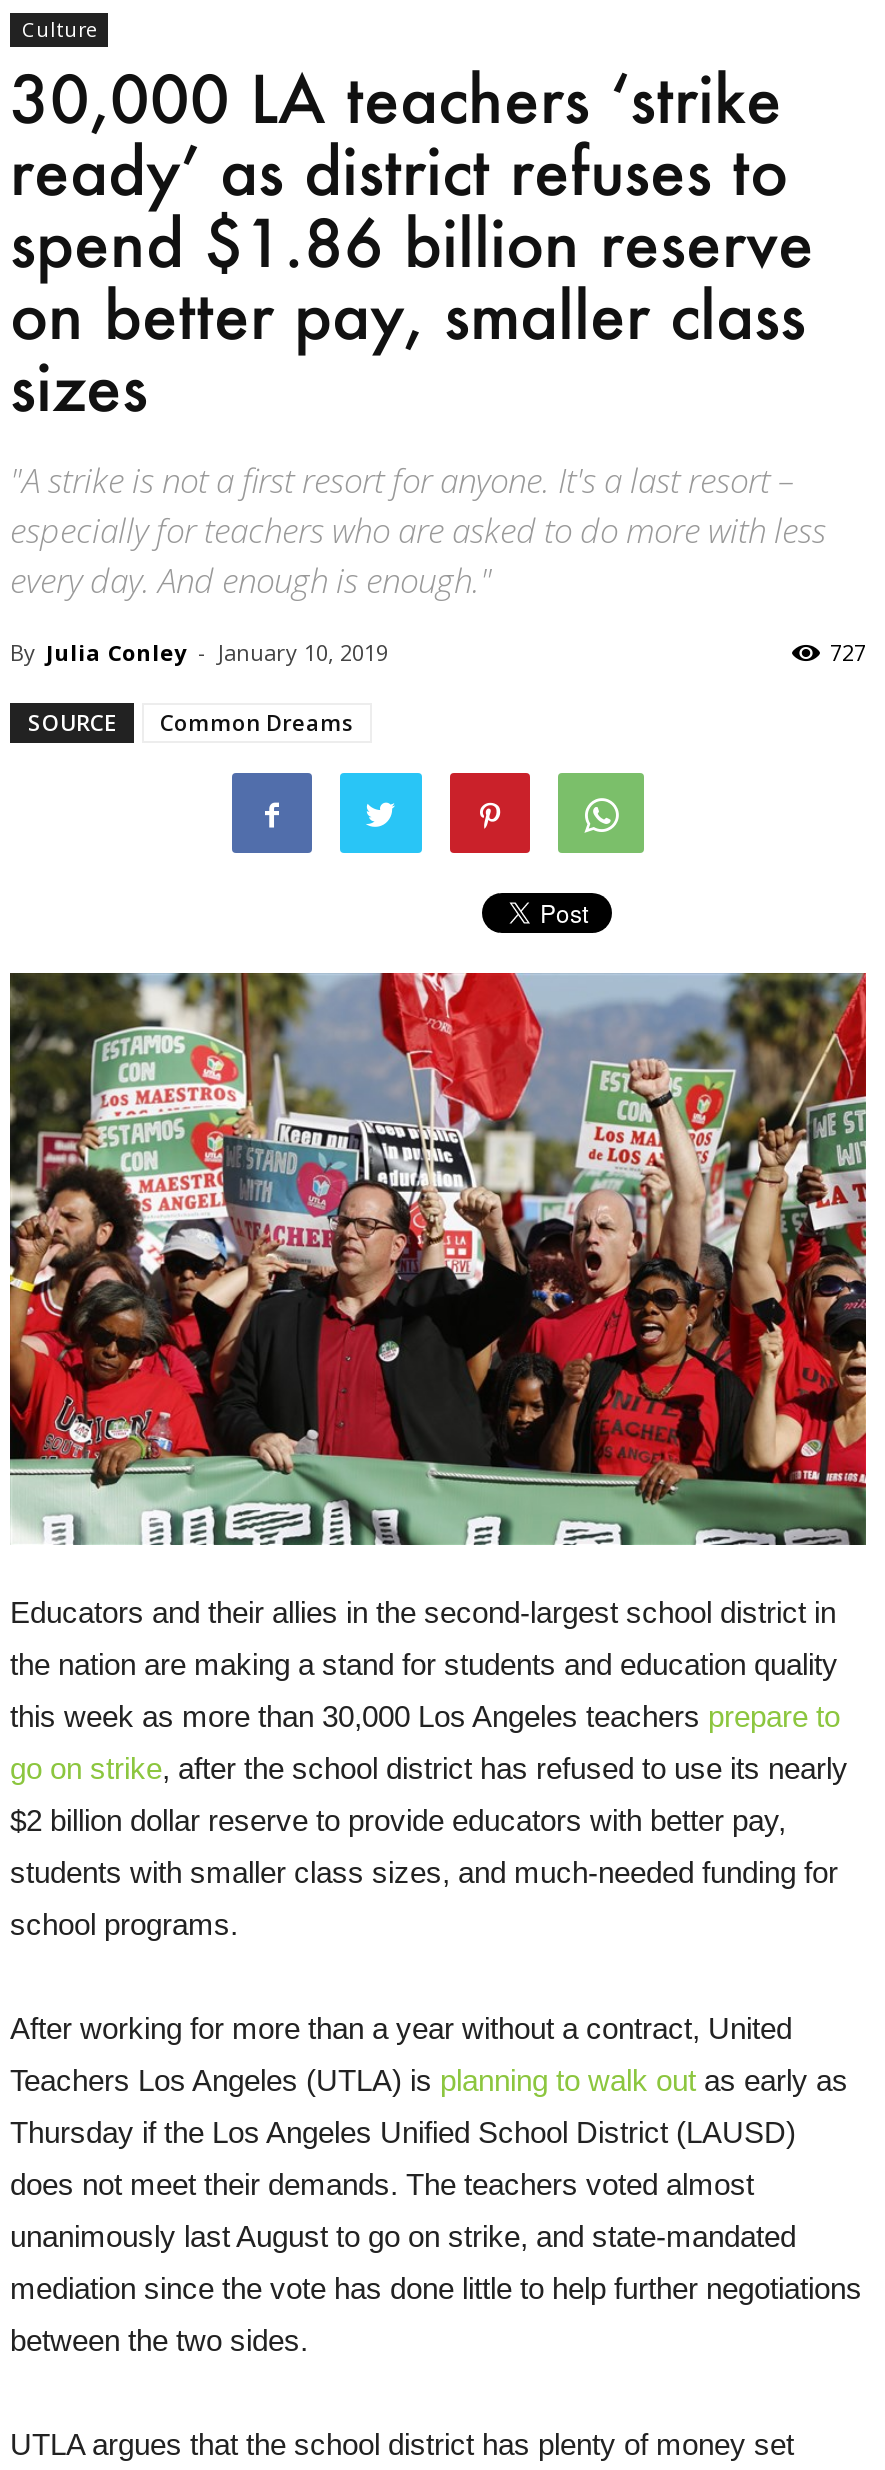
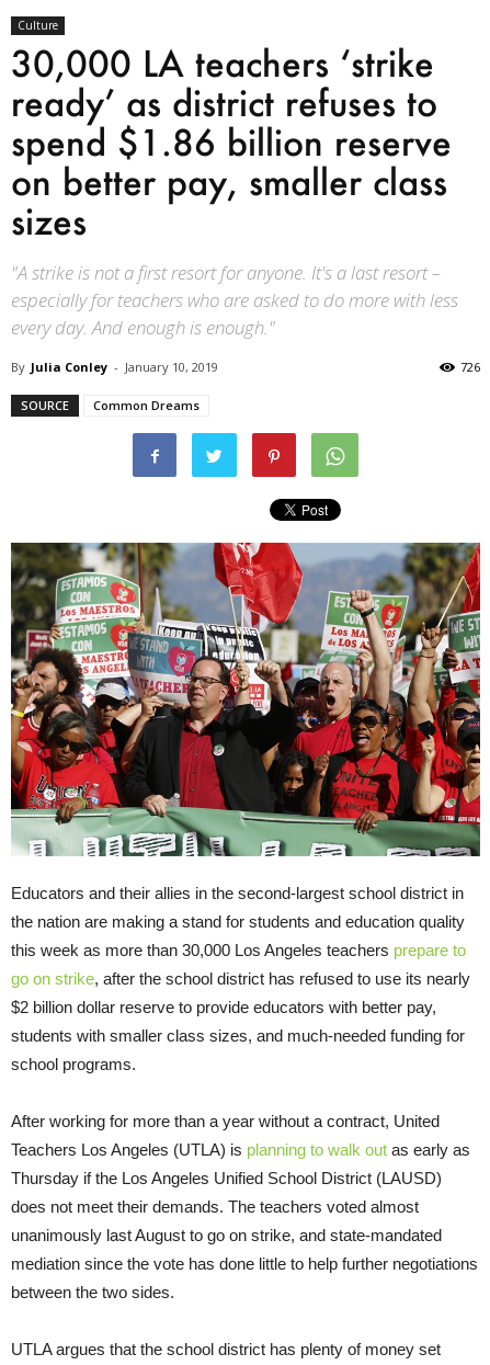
[830,637,866,667] 727 -> [460,359,480,375] 726

